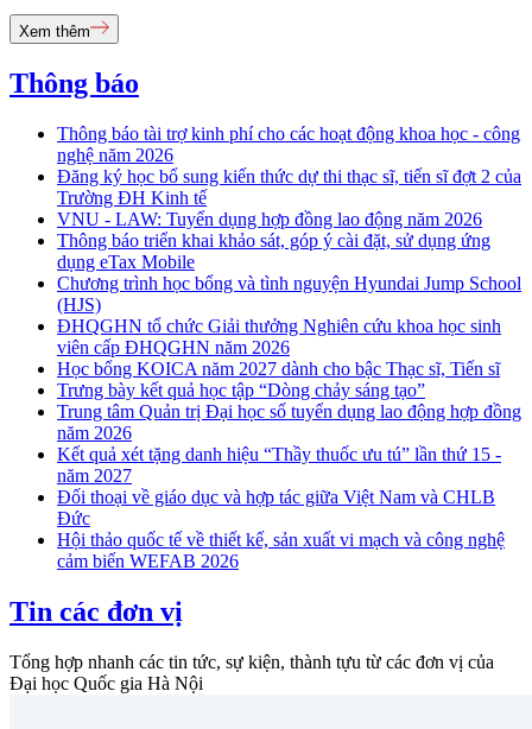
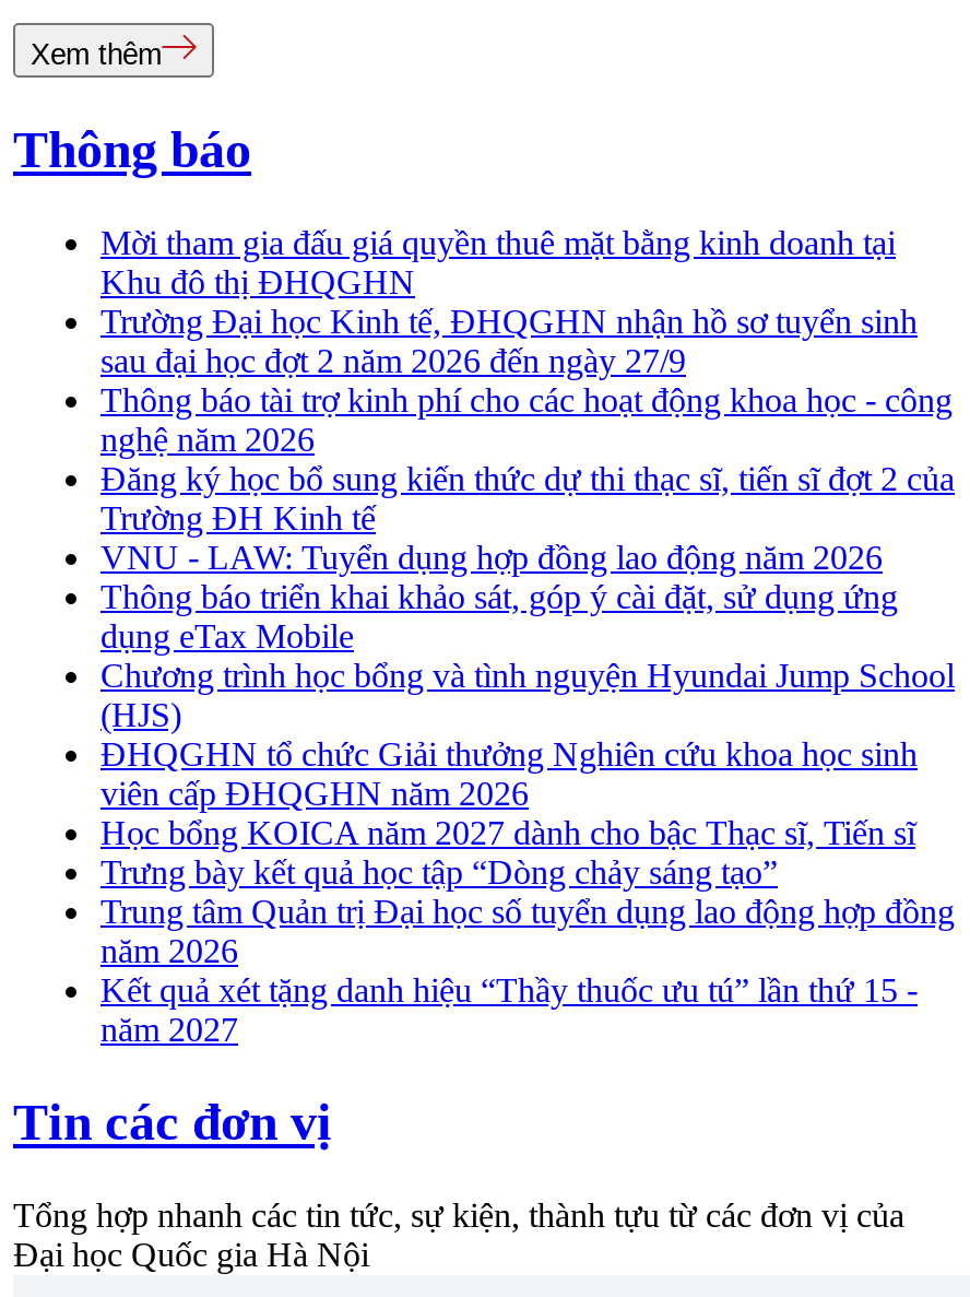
none -> [100,224,918,380] Mời tham gia đấu giá quyền thuê mặt bằng kinh doanh tại | Khu đô thị ĐHQGHN | Trường Đại học Kinh tế, ĐHQGHN nhận hồ sơ tuyển sinh | sau đại học đợt 2 năm 2026 đến ngày 27/9
moved [57,124,521,486] -> [100,382,955,1048]: Thông báo tài trợ kinh phí cho các hoạt động khoa học - công | nghệ năm 2026 | Đăng ký học bổ sung kiến thức dự thi thạc sĩ, tiến sĩ đợt 2 của | ... | Kết quả xét tặng danh hiệu “Thầy thuốc ưu tú” lần thứ 15 - | năm 2027
[57,487,505,571] Đối thoại về giáo dục và hợp tác giữa Việt Nam và CHLB | Đức | Hội thảo quốc tế về thiết kế, sản xuất vi mạch và công nghệ | cảm biến WEFAB 2026 -> none

